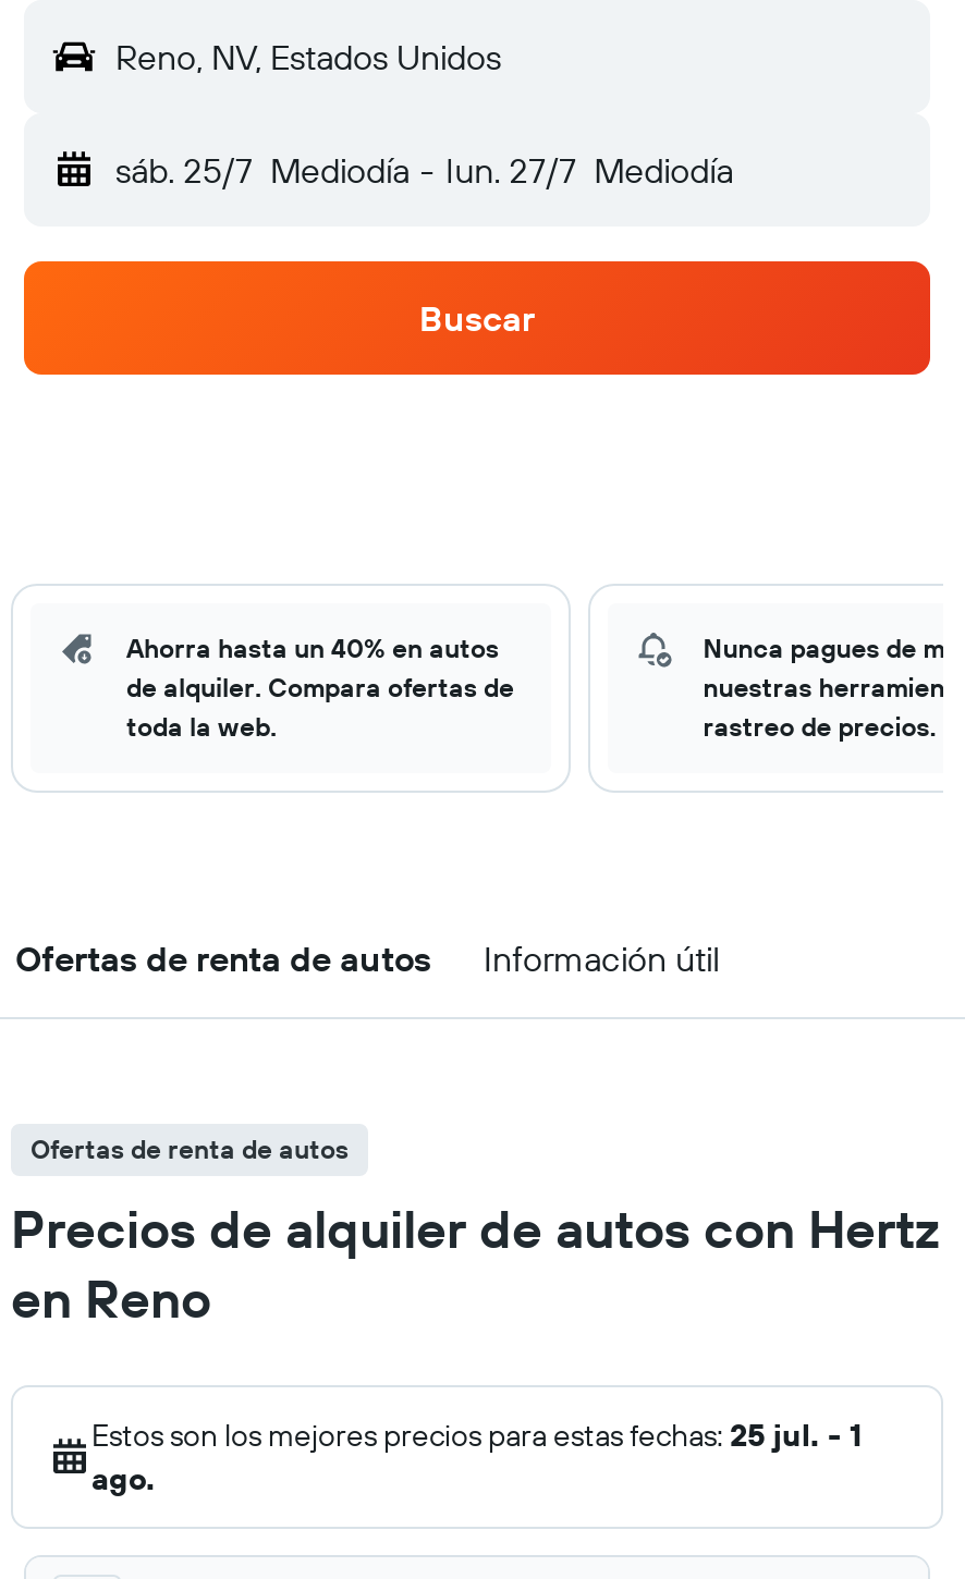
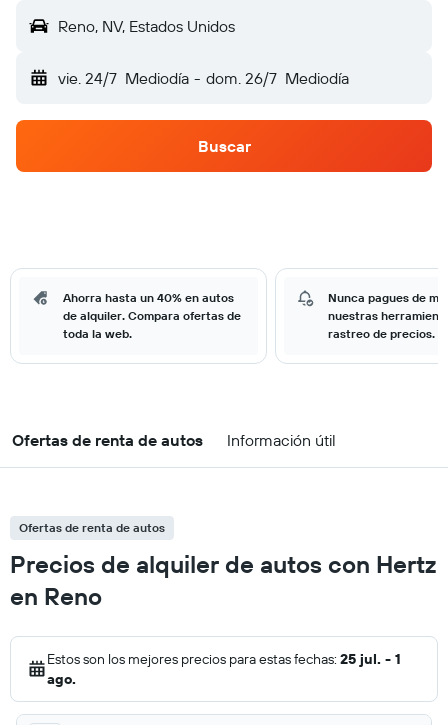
[115,148,733,192] sáb. 25/7 Mediodía - lun. 27/7 Mediodía -> [58,68,349,88] vie. 24/7 Mediodía - dom. 26/7 Mediodía

